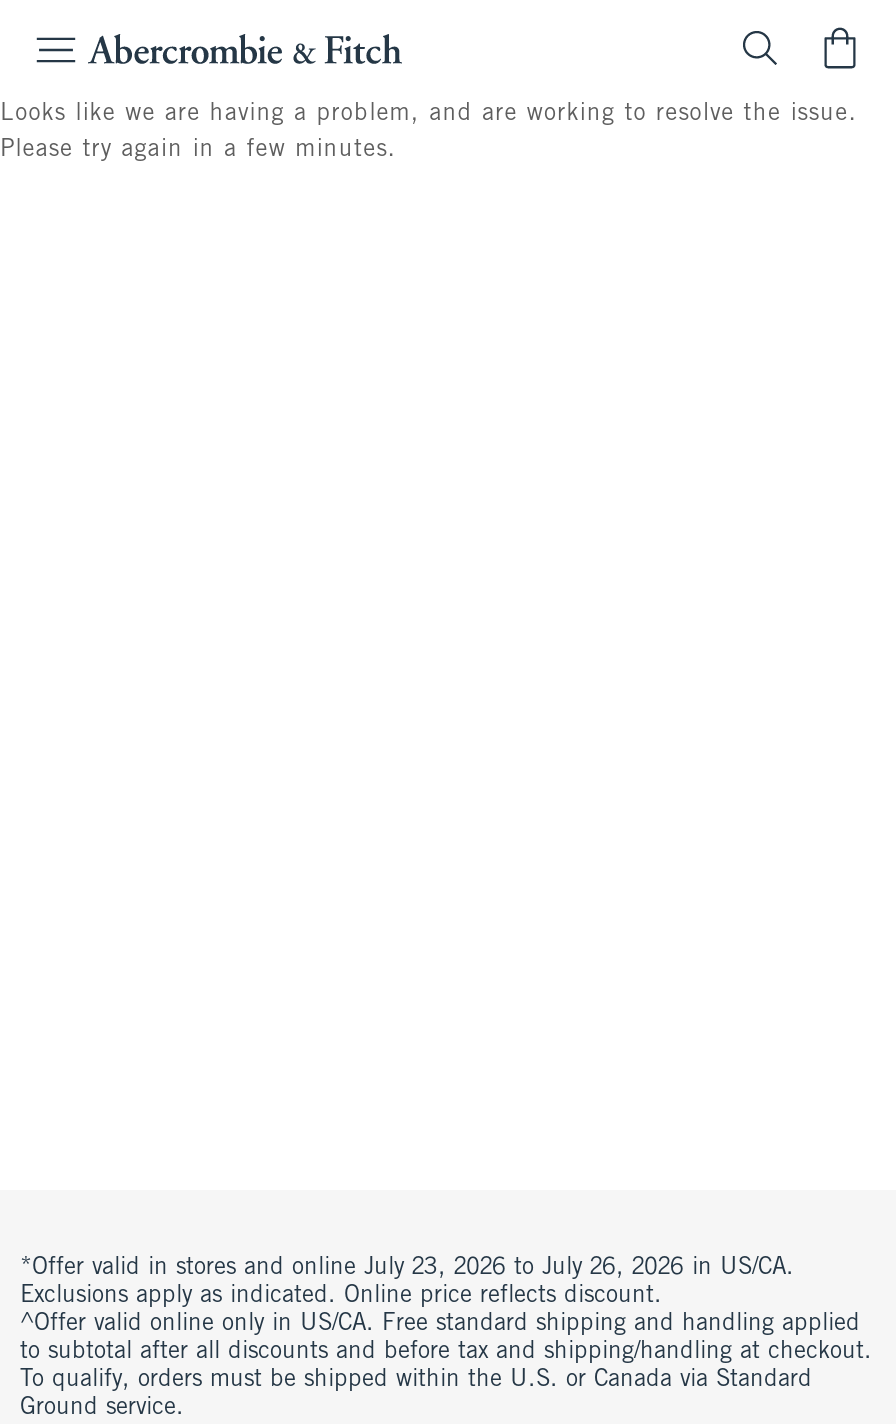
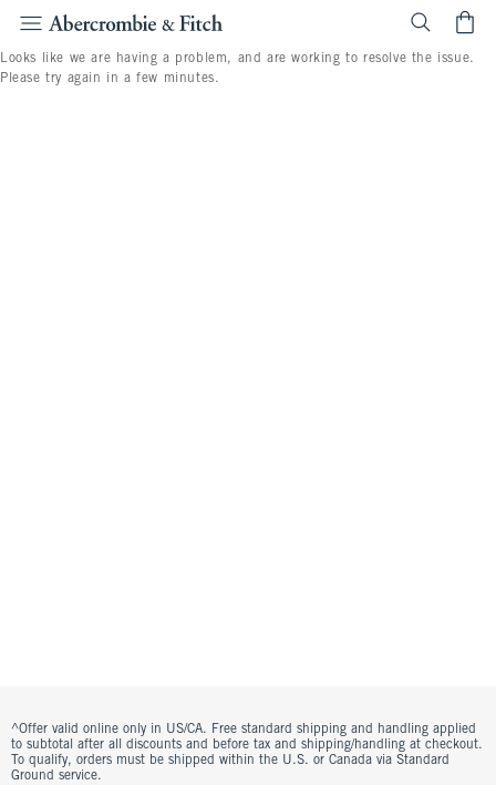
[20,1256,794,1308] *Offer valid in stores and online July 23, 2026 to July 26, 2026 in US/CA. | Exclusions apply as indicated. Online price reflects discount. -> none

